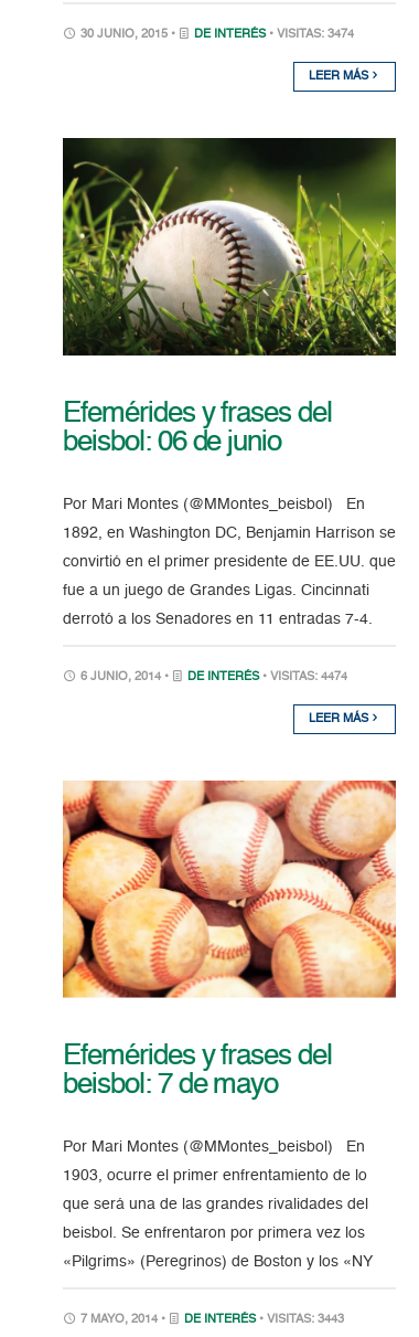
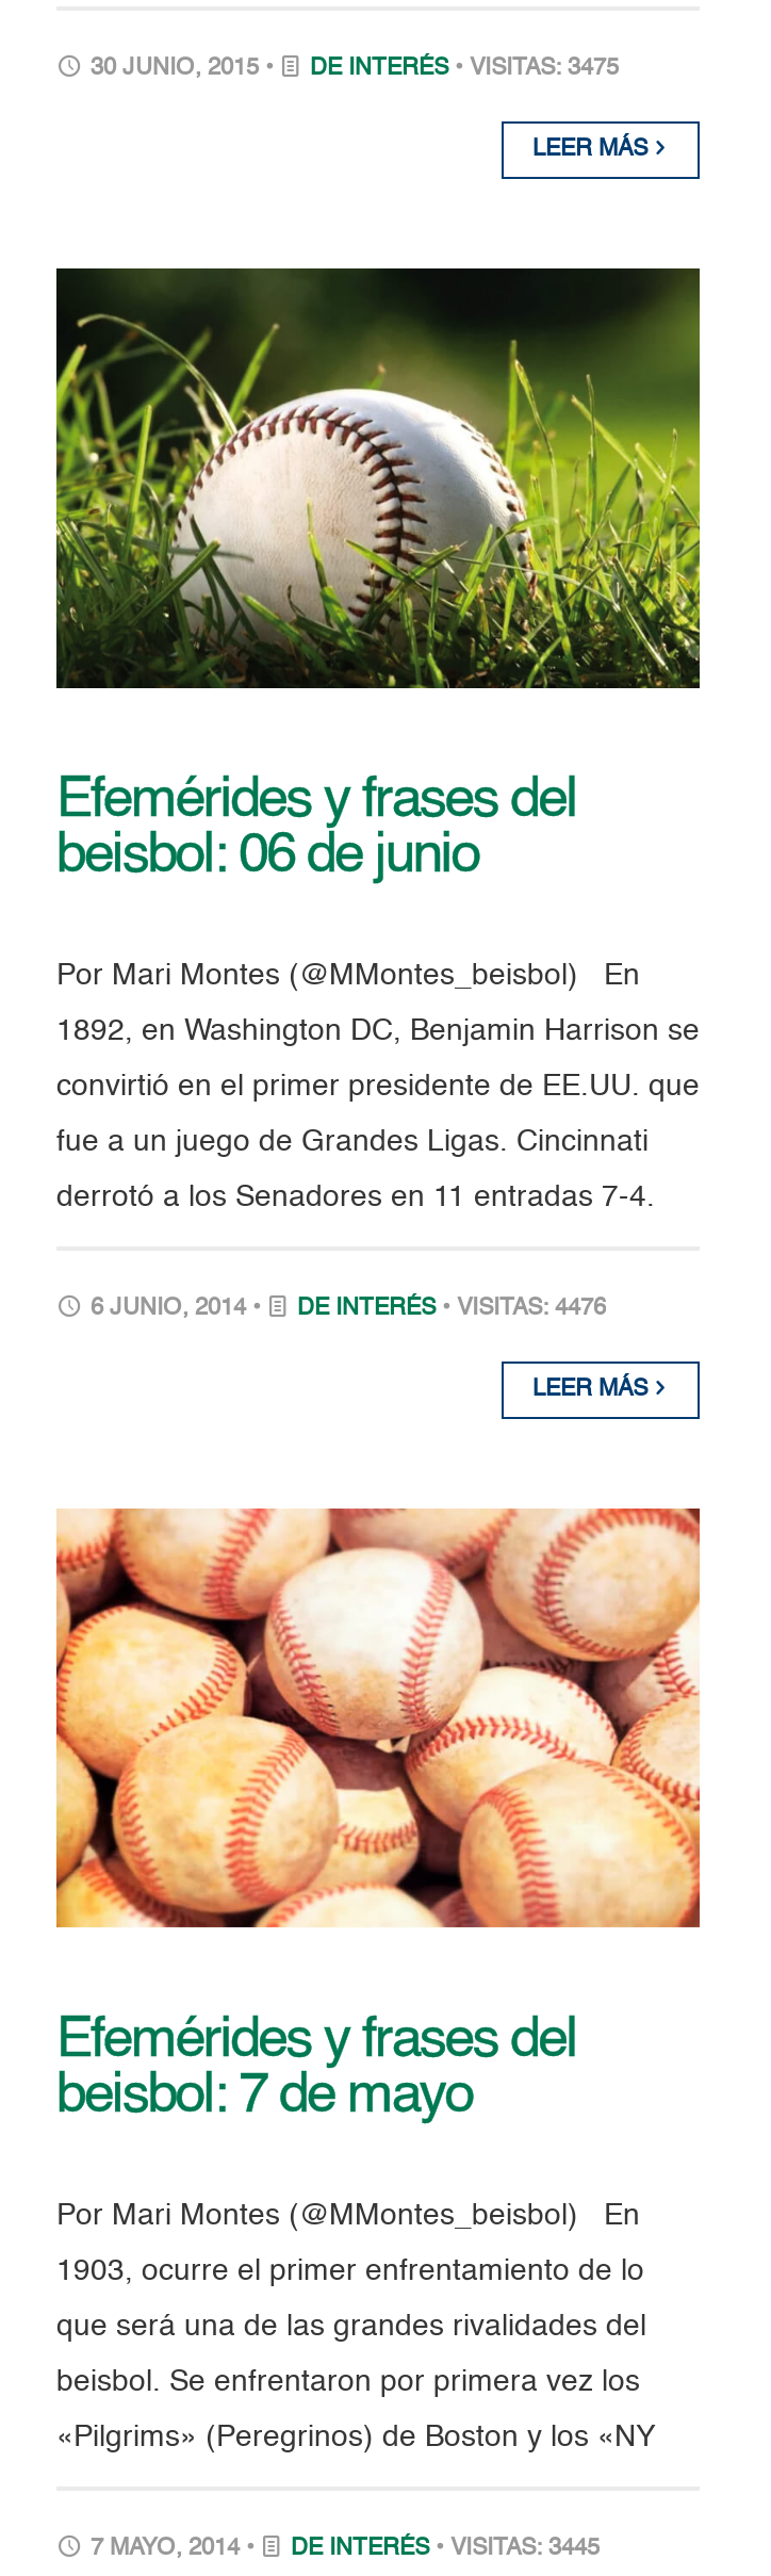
[194,29,354,41] DE INTERÉS • VISITAS: 3474 -> [310,58,619,81] DE INTERÉS • VISITAS: 3475
[187,671,347,683] DE INTERÉS • VISITAS: 4474 -> [297,1297,606,1321] DE INTERÉS • VISITAS: 4476
[184,1313,344,1326] DE INTERÉS • VISITAS: 3443 -> [291,2537,600,2560] DE INTERÉS • VISITAS: 3445

